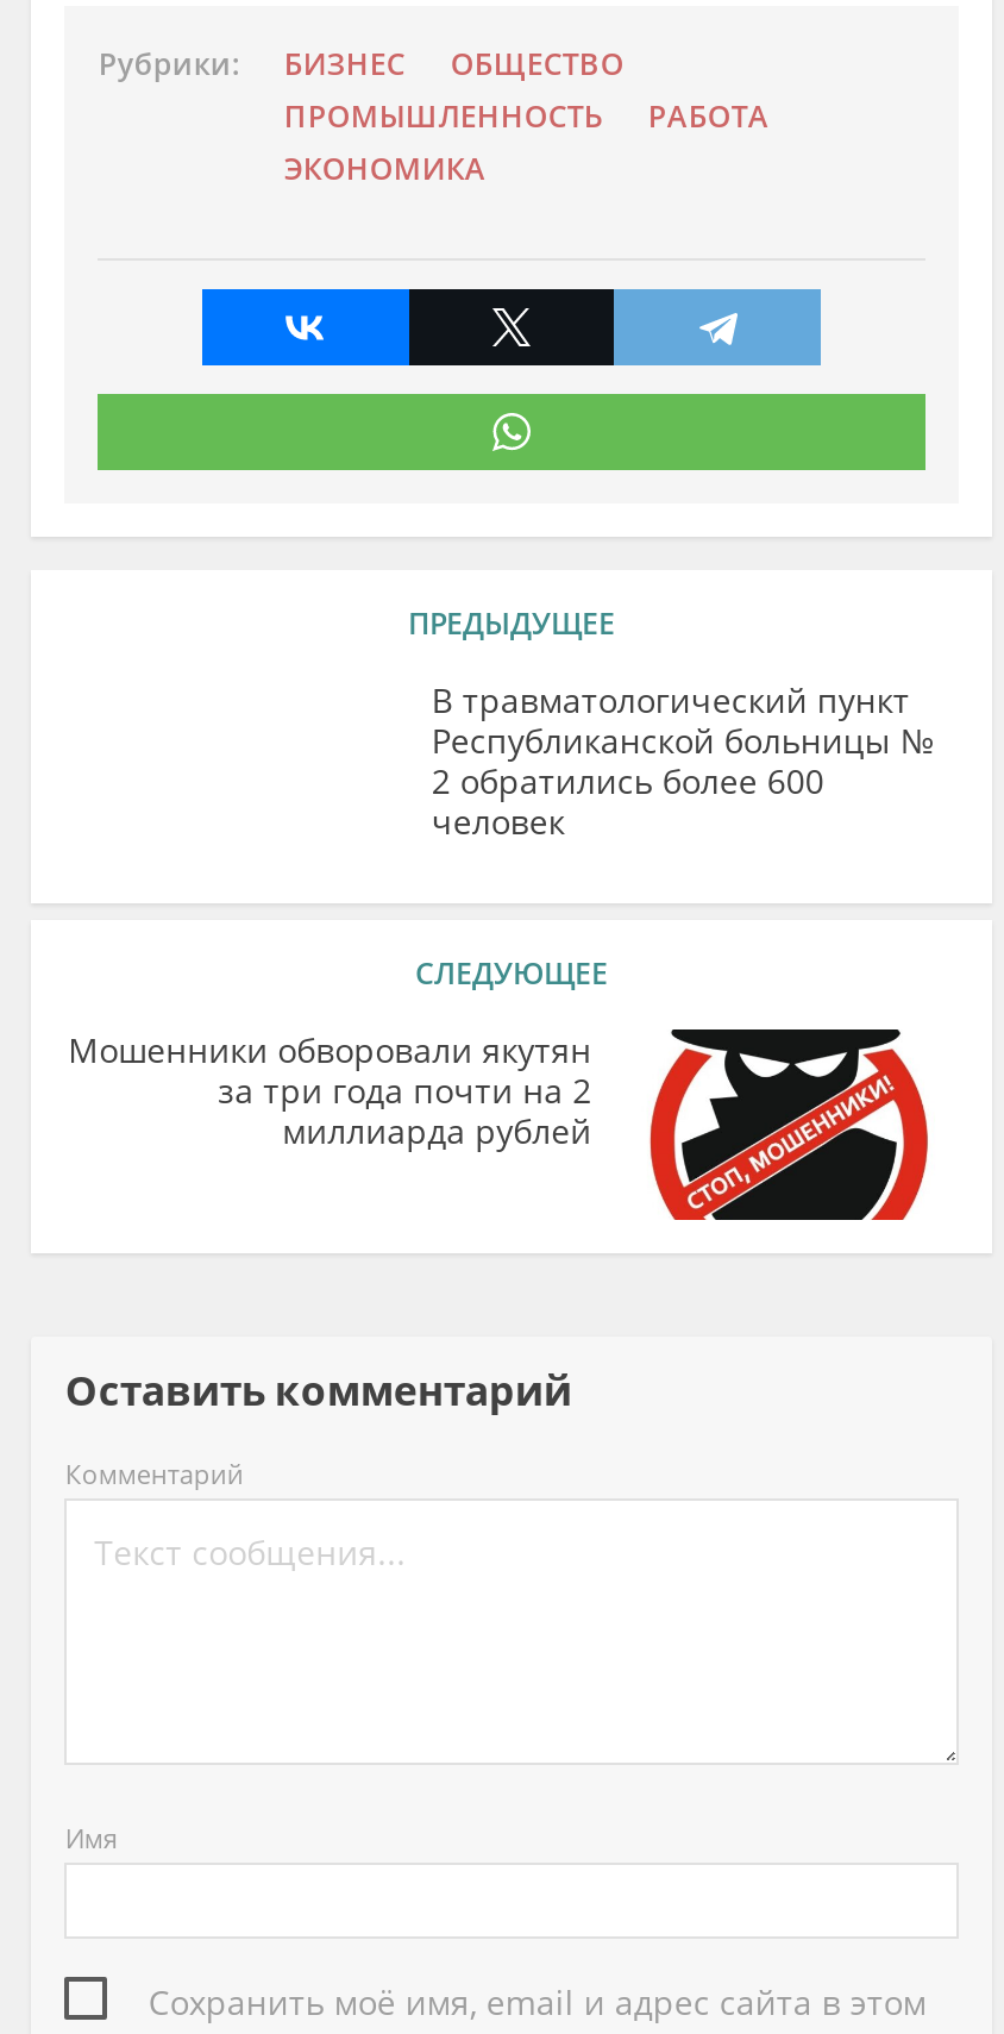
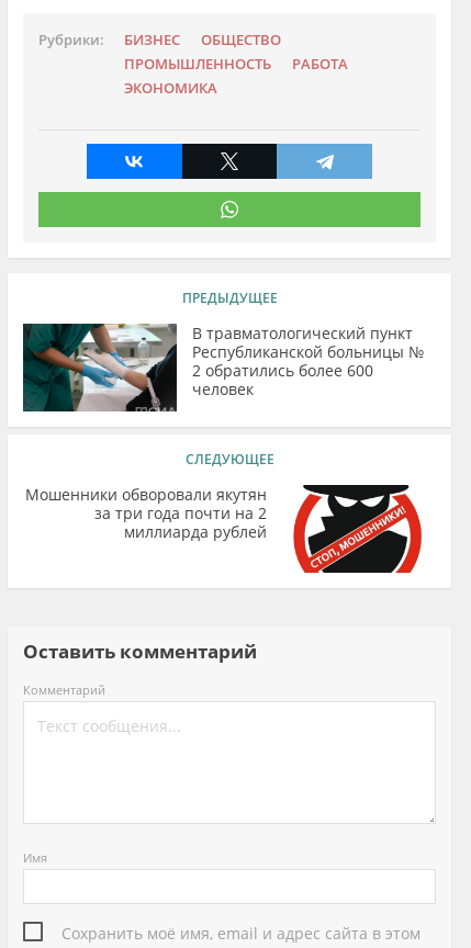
none -> [22,323,178,413] [image]

